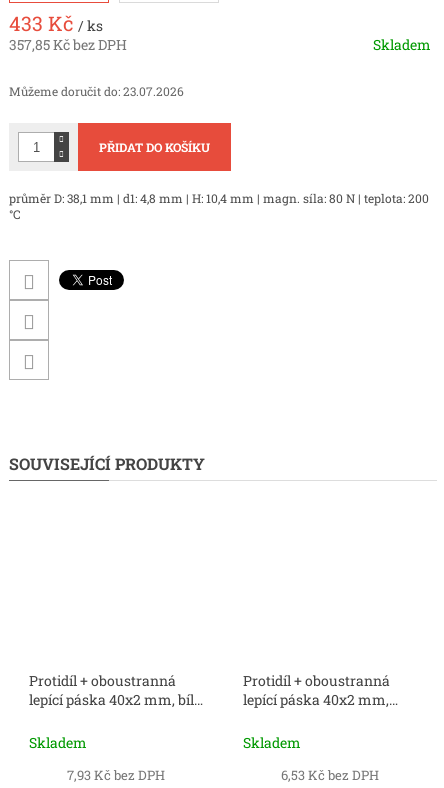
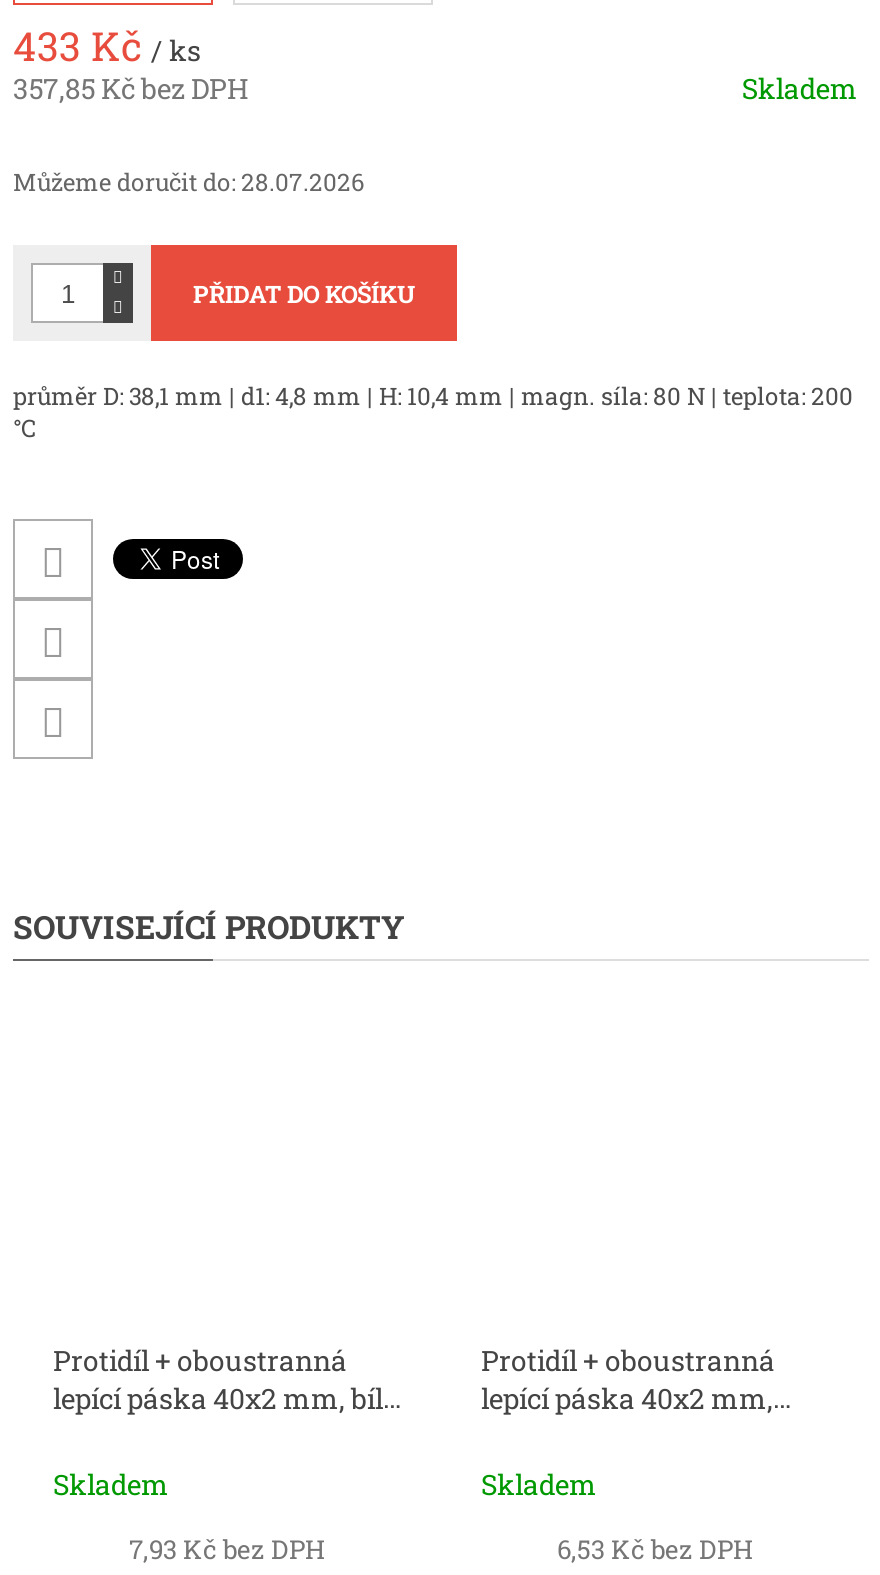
[9,83,184,99] Můžeme doručit do: 23.07.2026 -> [13,165,365,197] Můžeme doručit do: 28.07.2026

